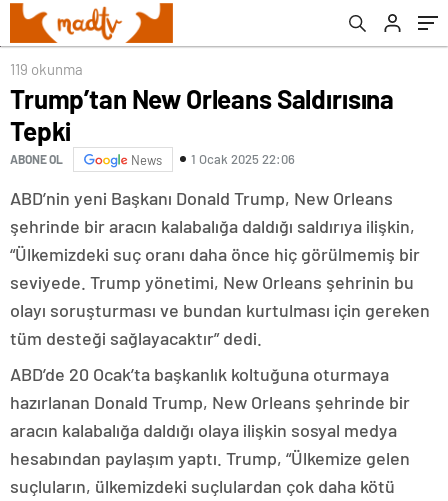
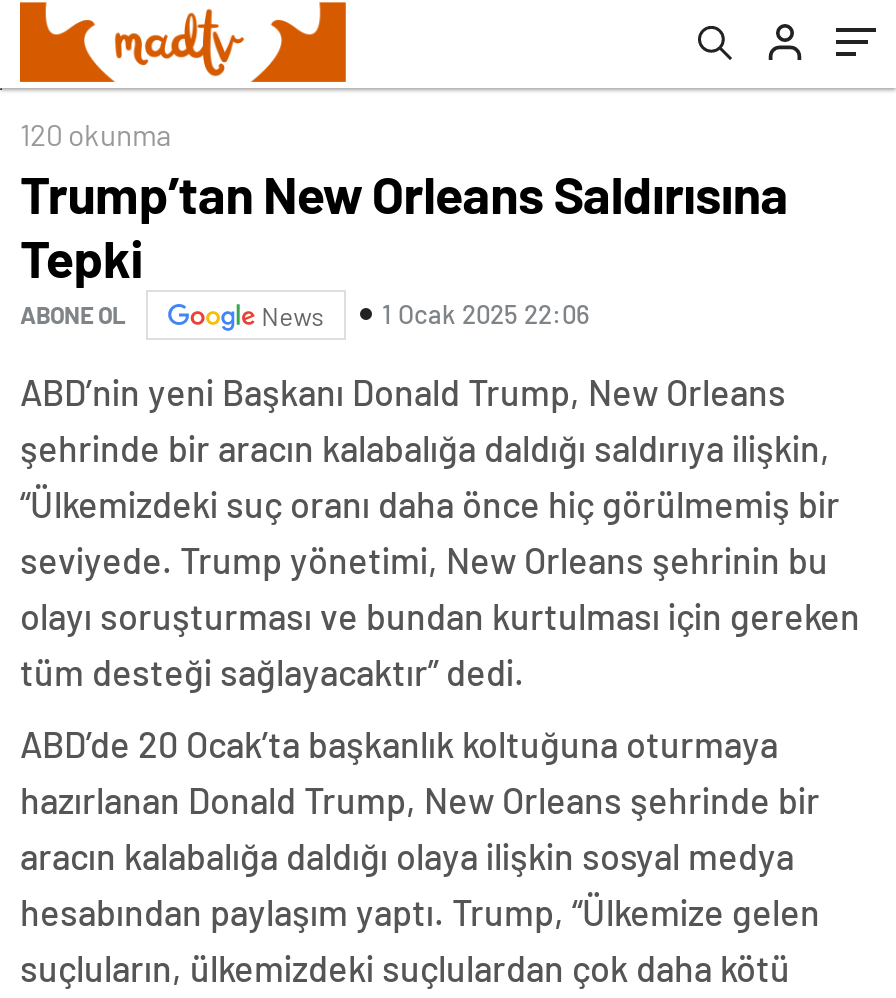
[10,60,83,78] 119 okunma -> [20,115,172,151] 120 okunma

